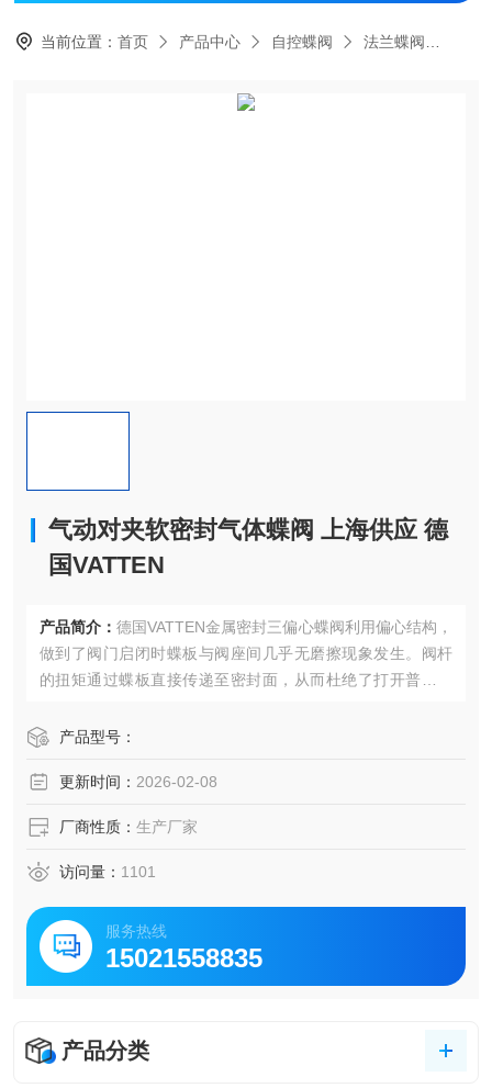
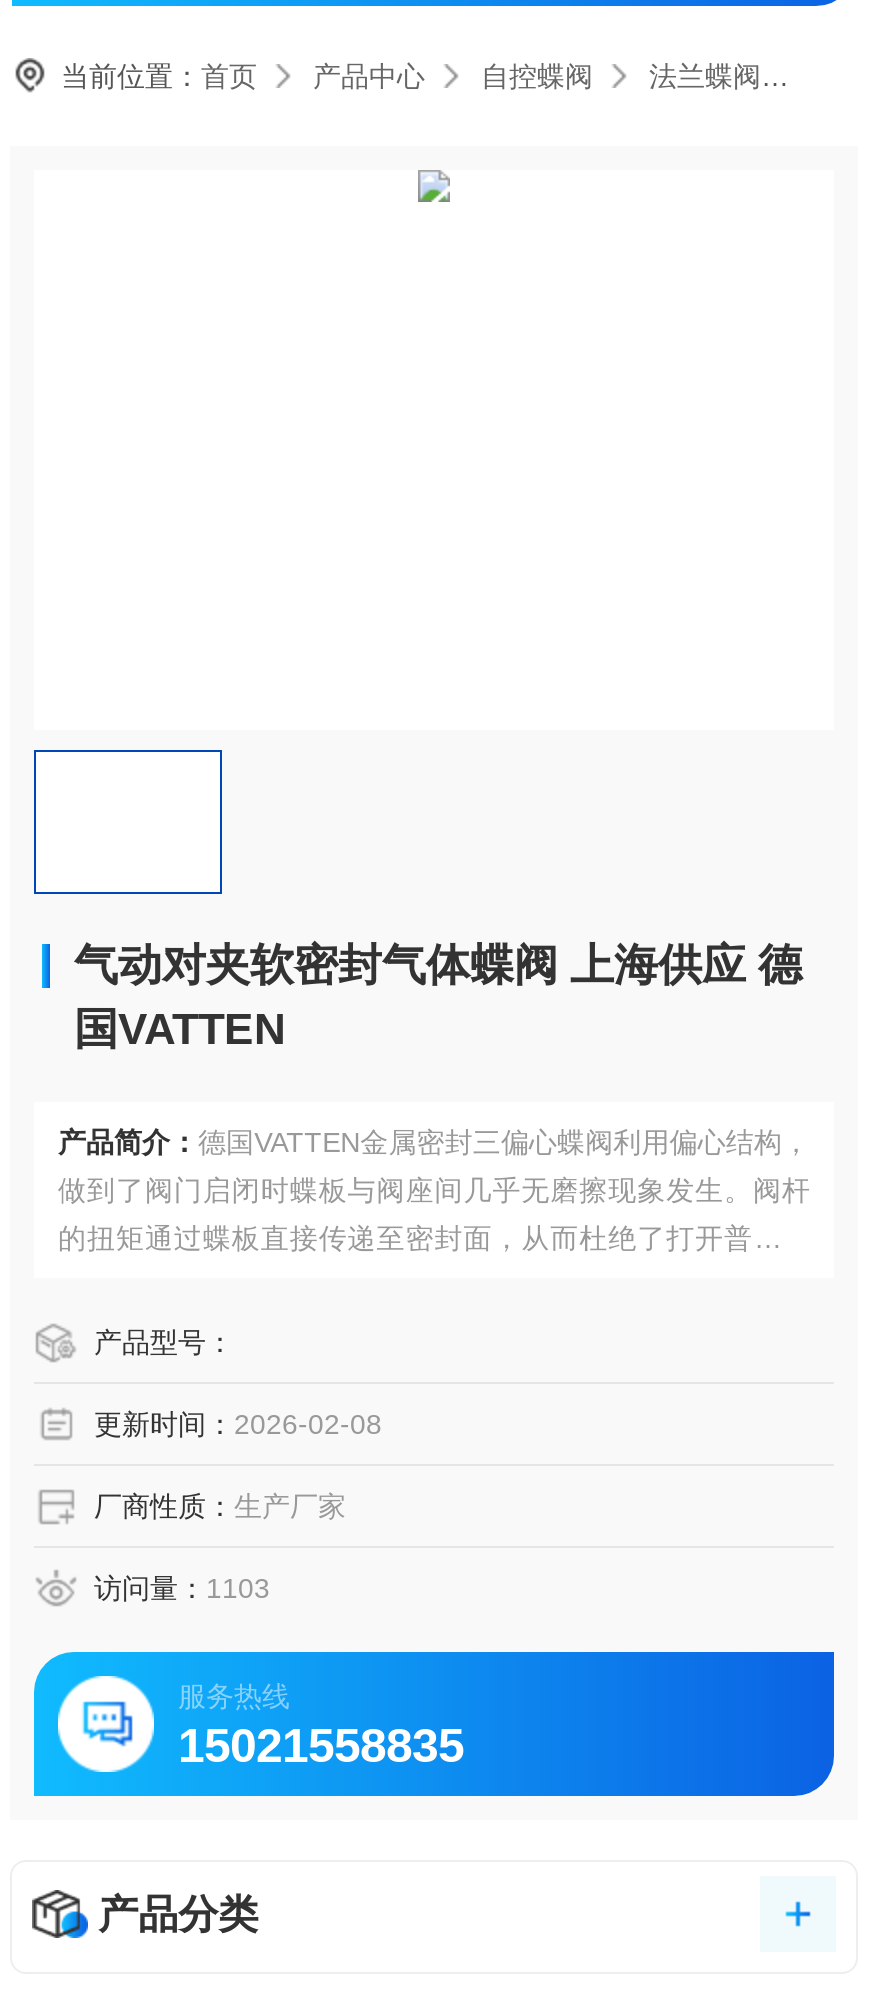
[59,863,156,881] 访问量：1101 -> [94,1572,270,1604] 访问量：1103

